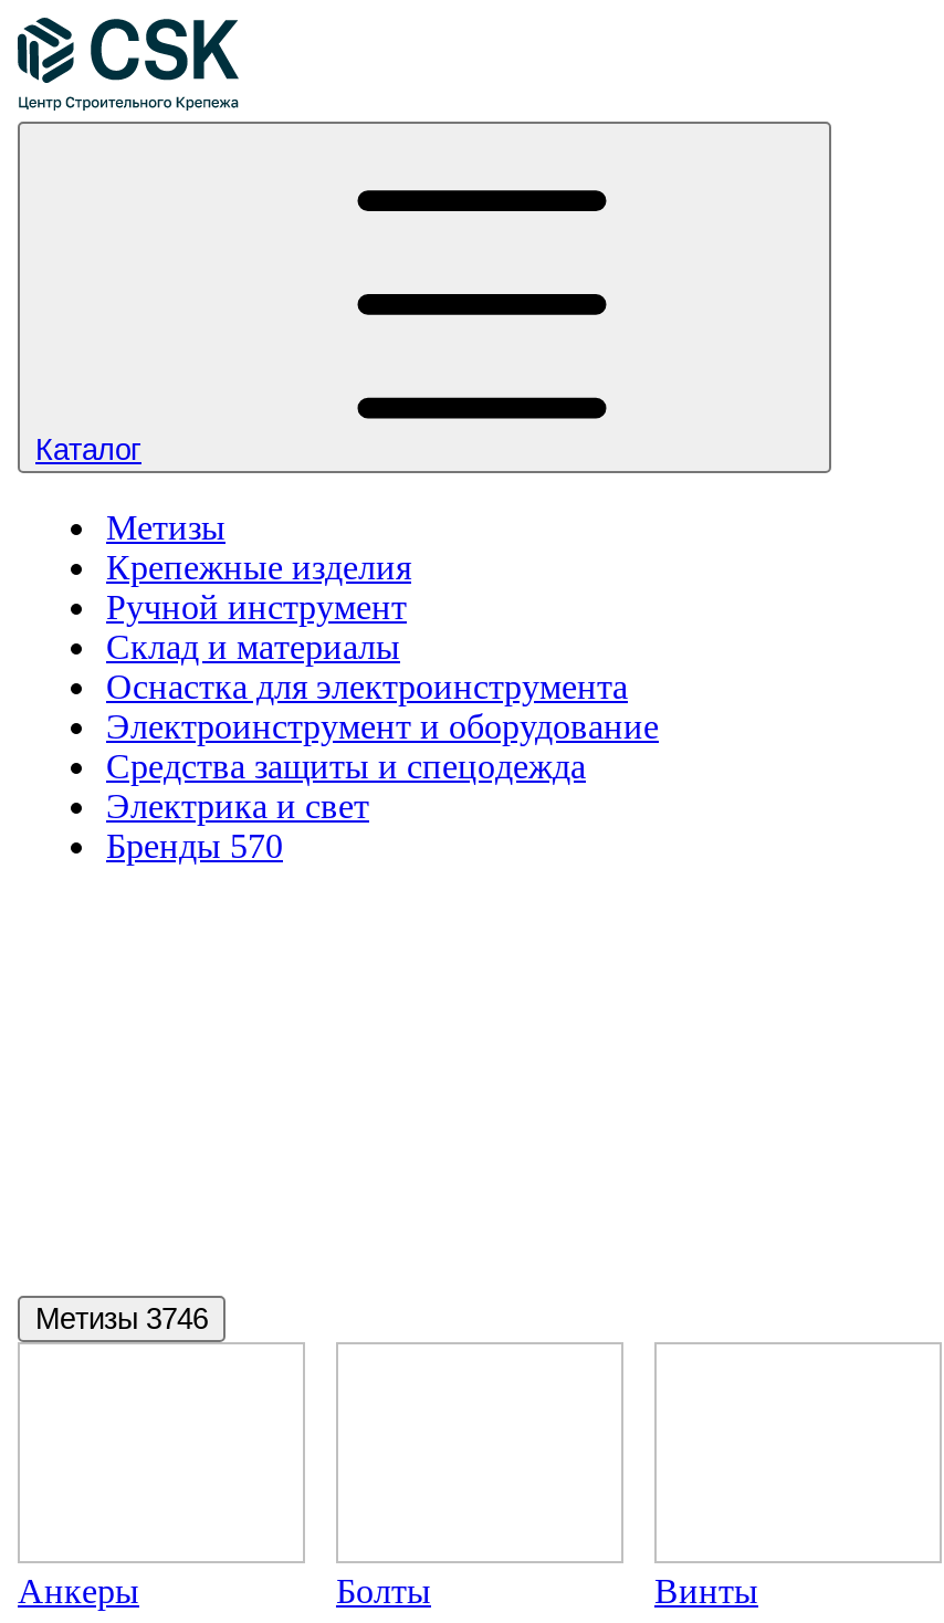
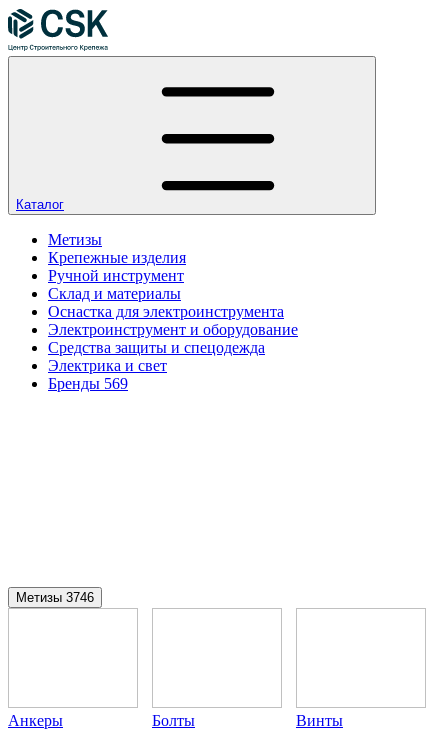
[106,827,283,865] Бренды 570 -> [48,375,128,392] Бренды 569

